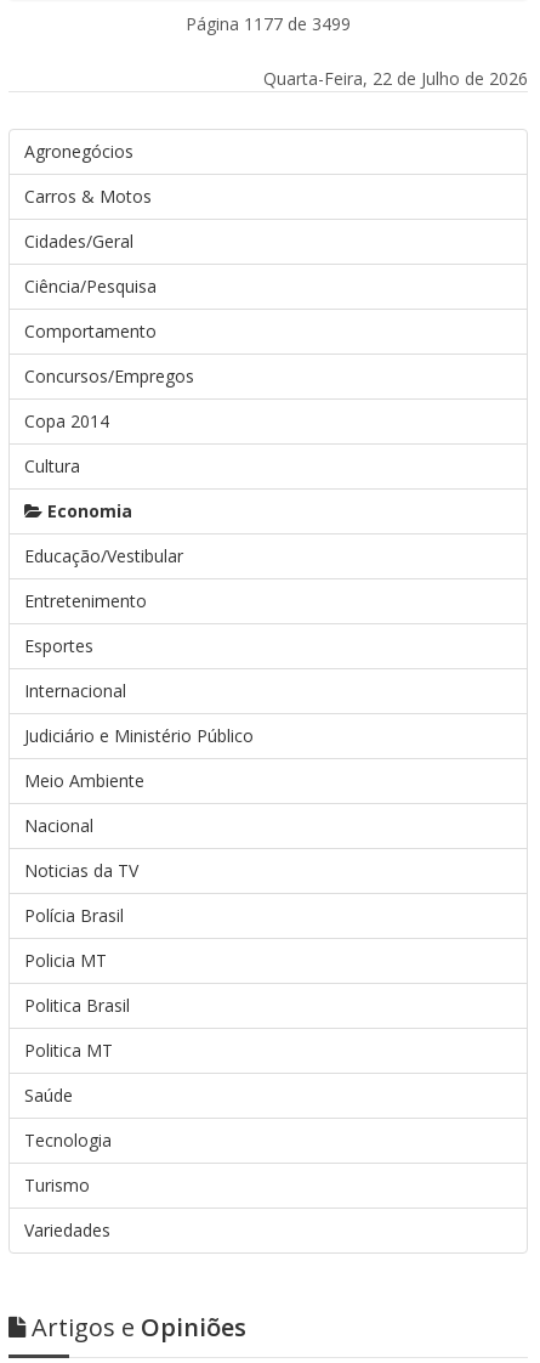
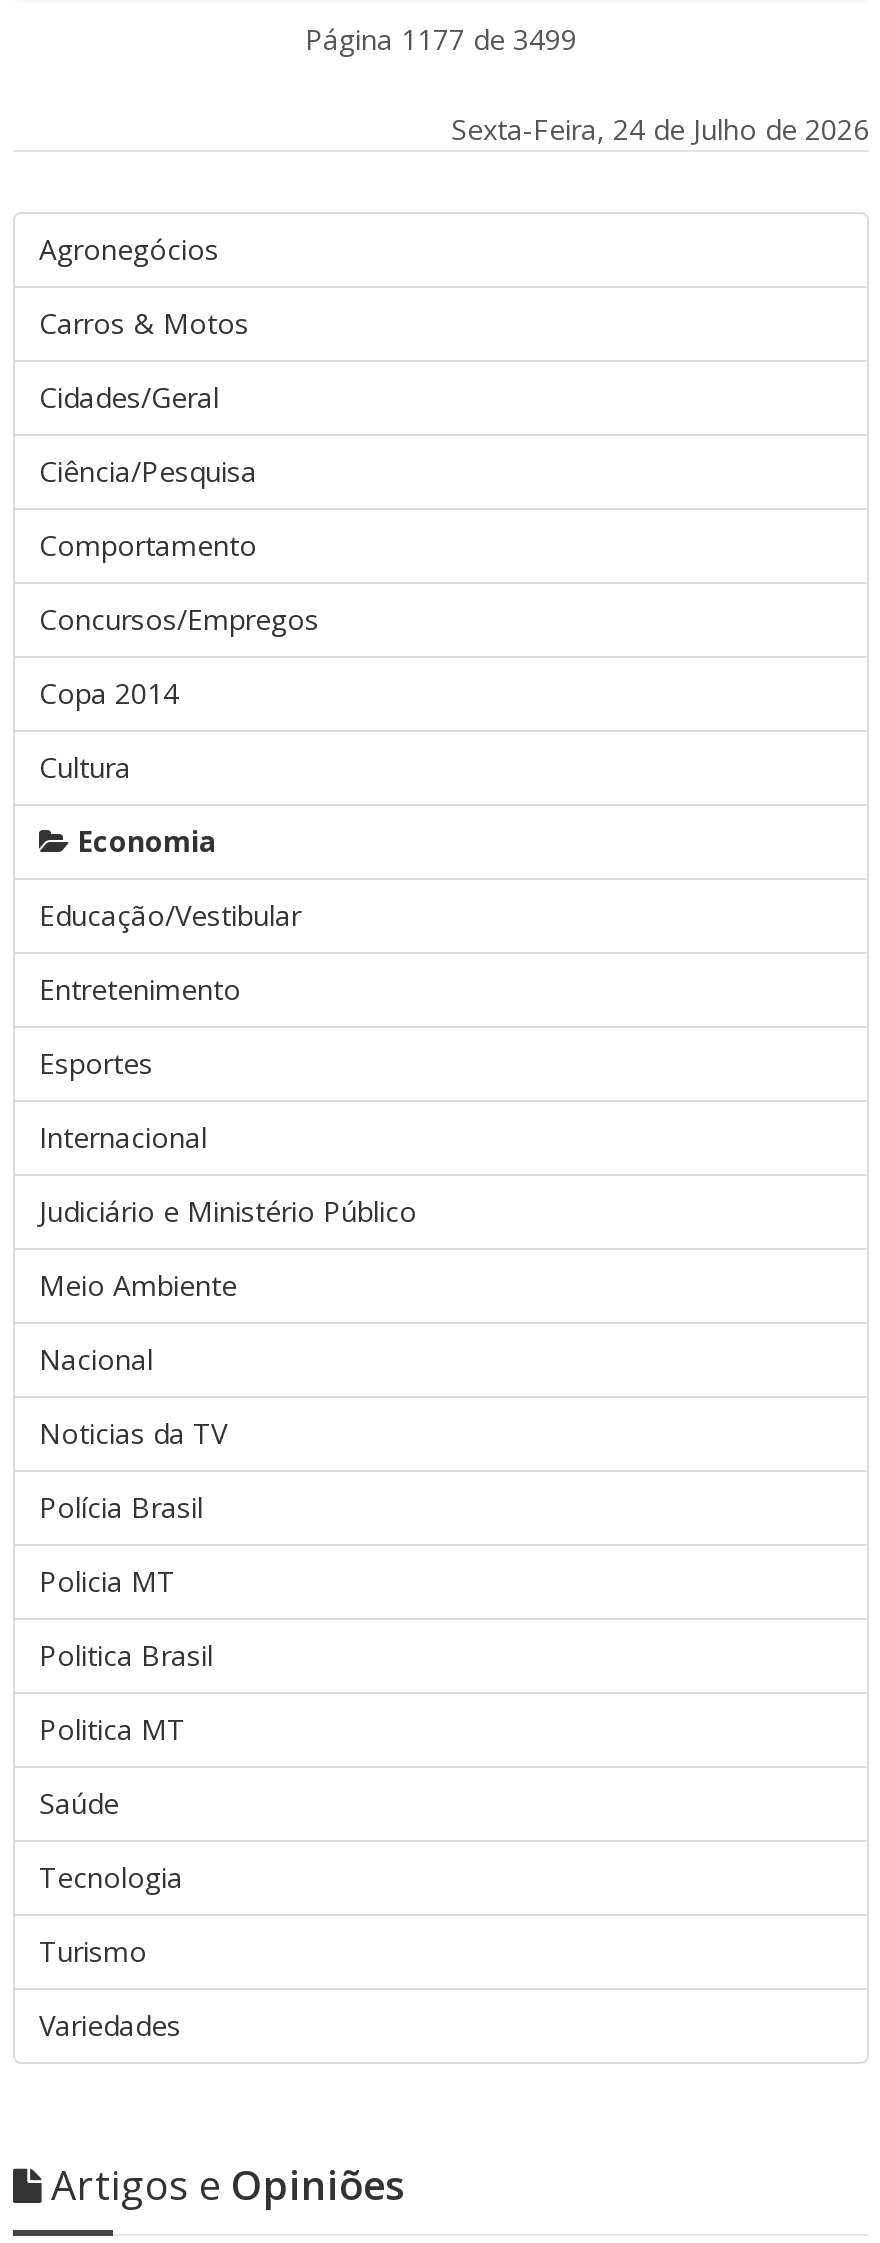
[263,67,528,90] Quarta-Feira, 22 de Julho de 2026 -> [451,110,869,148] Sexta-Feira, 24 de Julho de 2026

